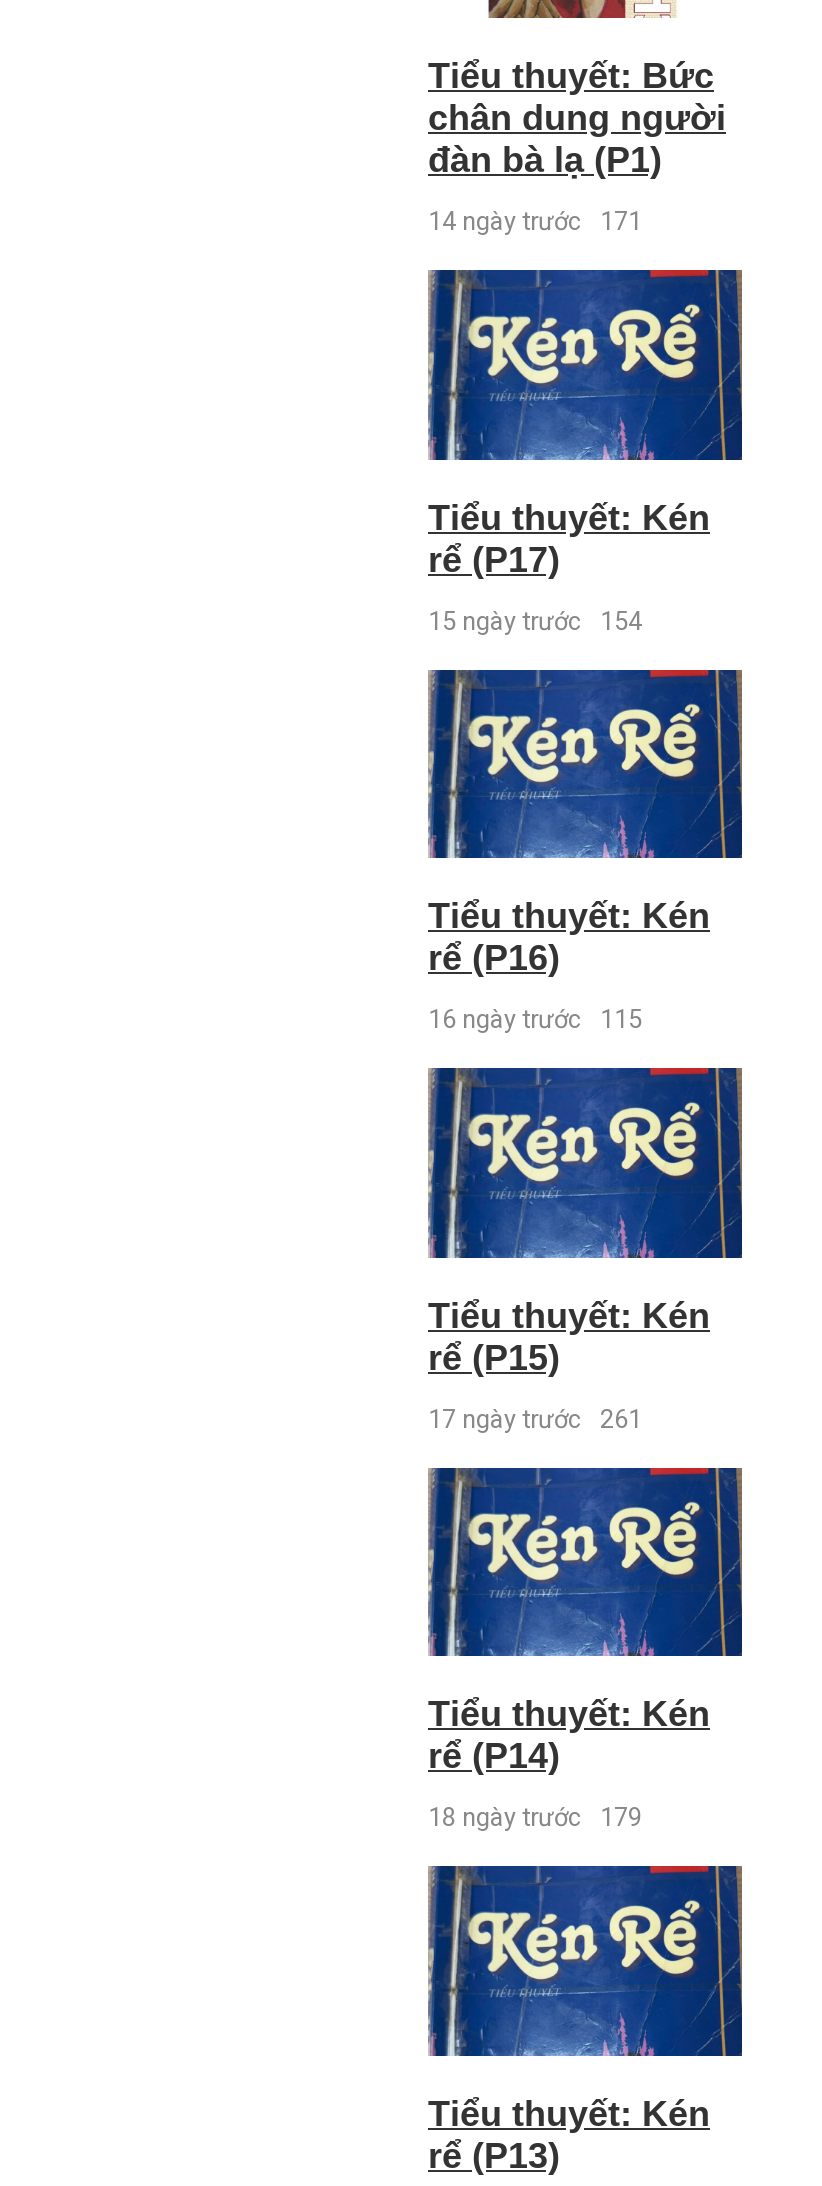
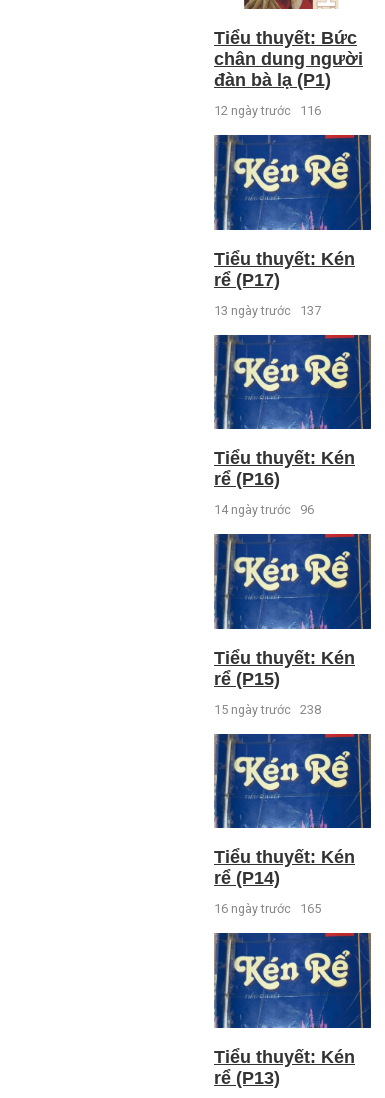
[428,206,642,236] 14 ngày trước 171 -> [214,103,321,118] 12 ngày trước 116
[428,605,642,635] 15 ngày trước 154 -> [214,303,321,318] 13 ngày trước 137
[428,1004,642,1034] 16 ngày trước 115 -> [214,502,314,517] 14 ngày trước 96
[428,1403,642,1433] 17 ngày trước 261 -> [214,702,321,717] 15 ngày trước 238
[428,1803,642,1833] 18 ngày trước 179 -> [214,901,321,916] 16 ngày trước 165

